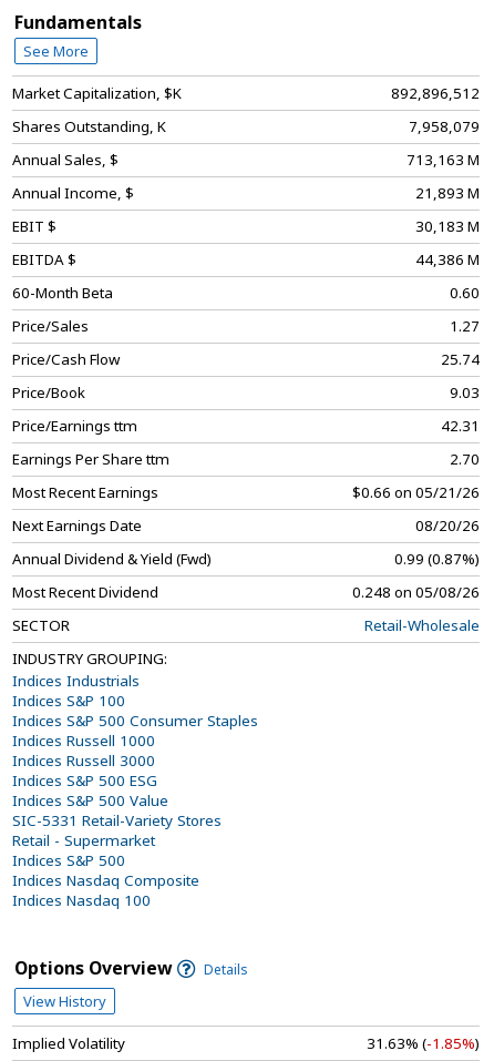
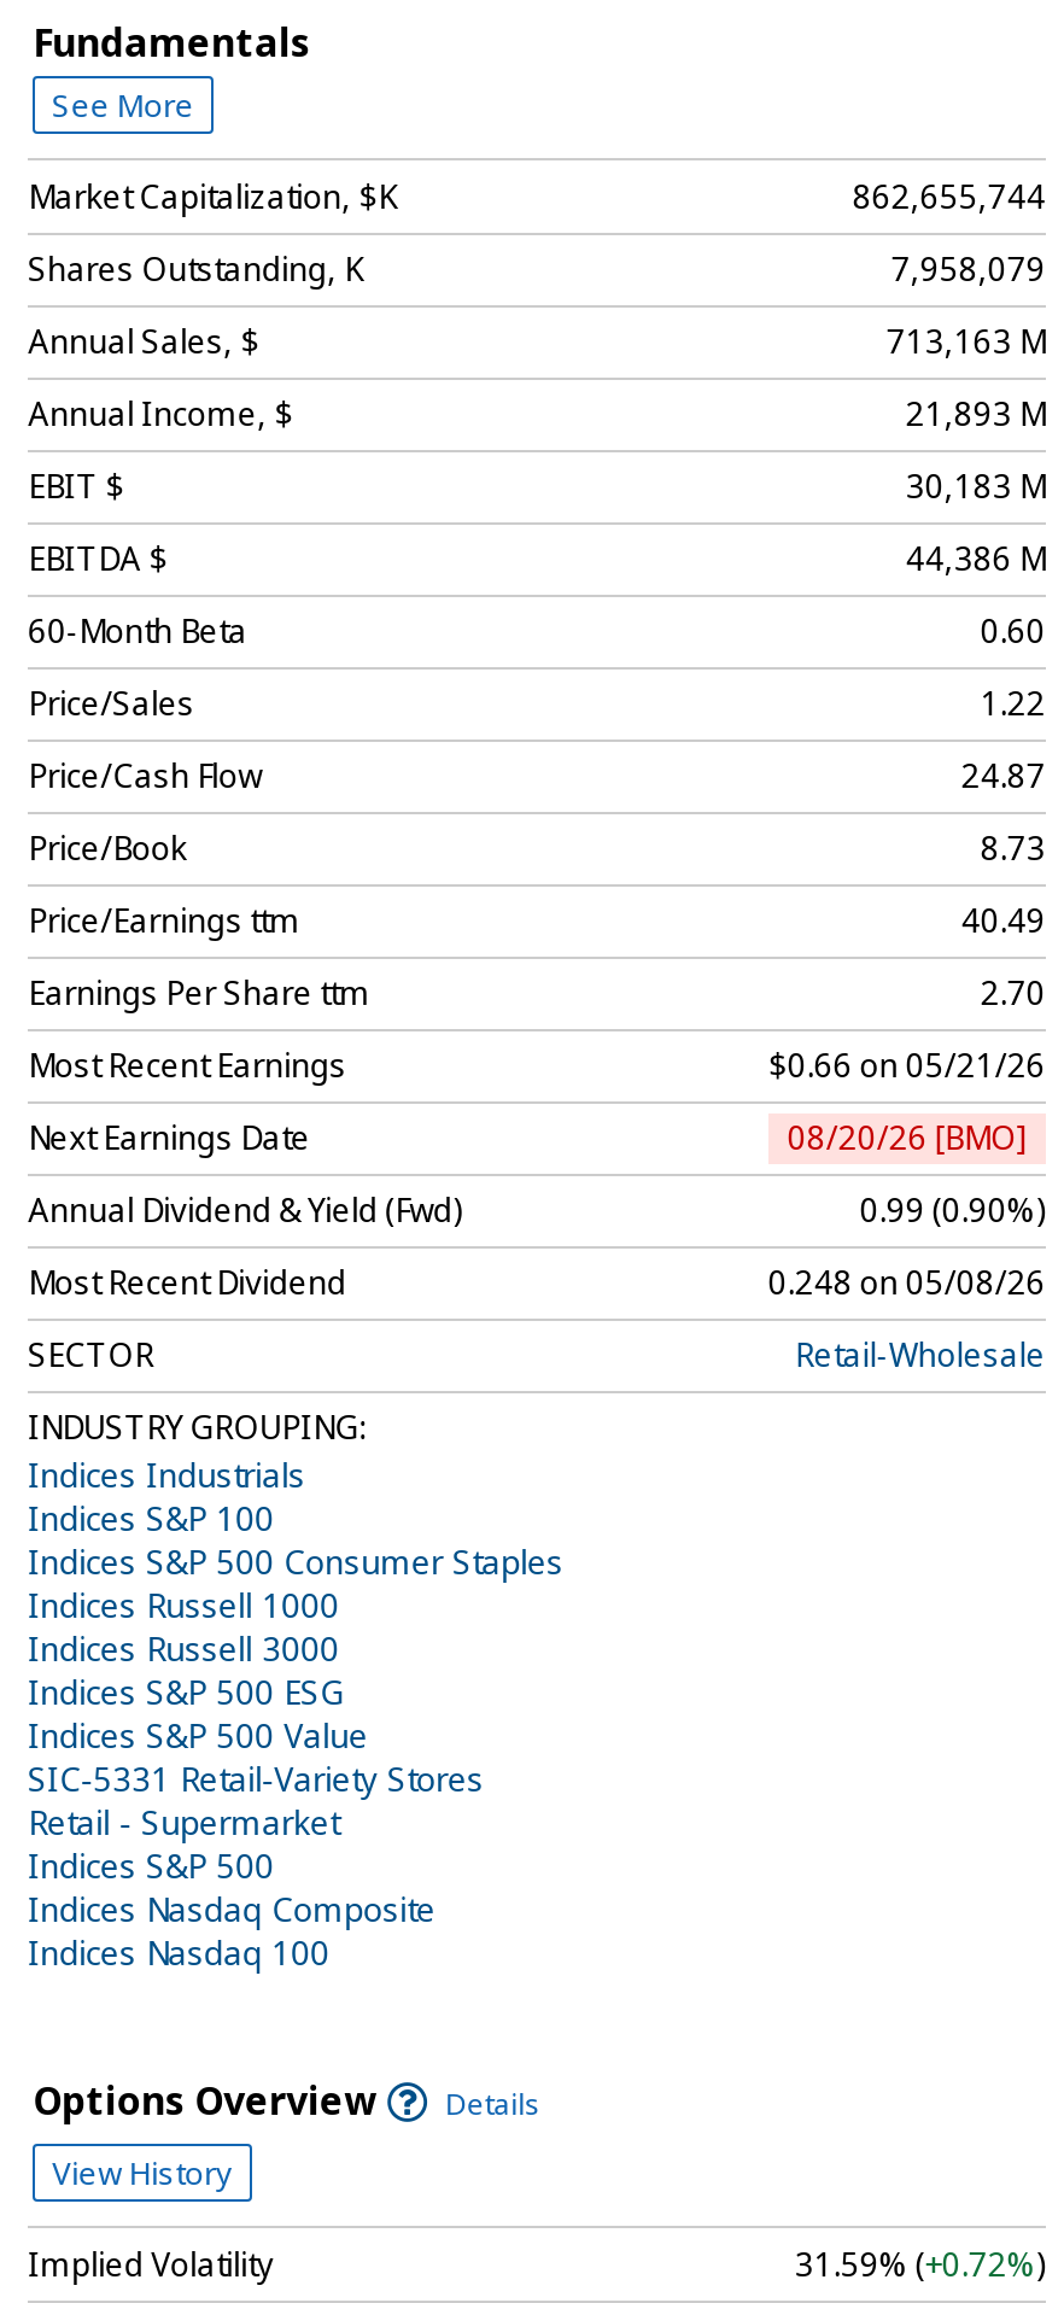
[391,83,479,103] 892,896,512 -> [853,174,1046,218] 862,655,744
[450,316,479,336] 1.27 -> [981,681,1046,725] 1.22
[441,349,479,369] 25.74 -> [961,754,1046,797] 24.87
[450,382,479,402] 9.03 -> [981,826,1046,869] 8.73
[441,416,479,435] 42.31 -> [961,898,1046,942] 40.49
[415,515,479,535] 08/20/26 -> [788,1115,1026,1159] 08/20/26 [BMO]
[394,549,479,569] 0.99 (0.87%) -> [860,1188,1046,1231] 0.99 (0.90%)
[367,1033,479,1053] 31.63% (-1.85%) -> [795,2242,1046,2285] 31.59% (+0.72%)

